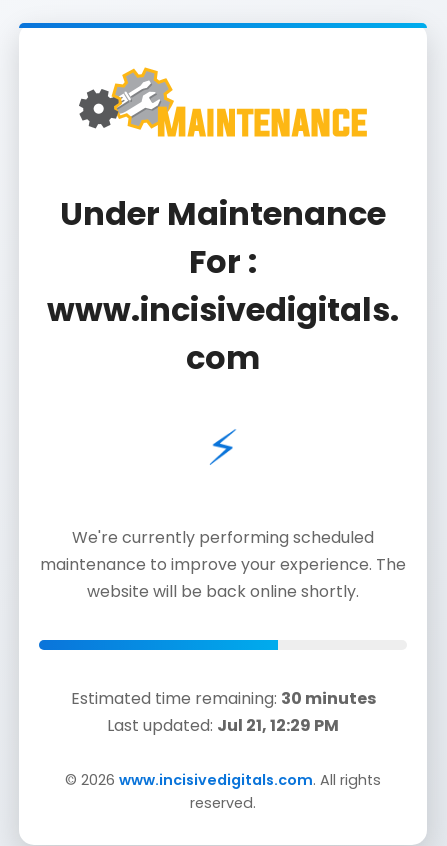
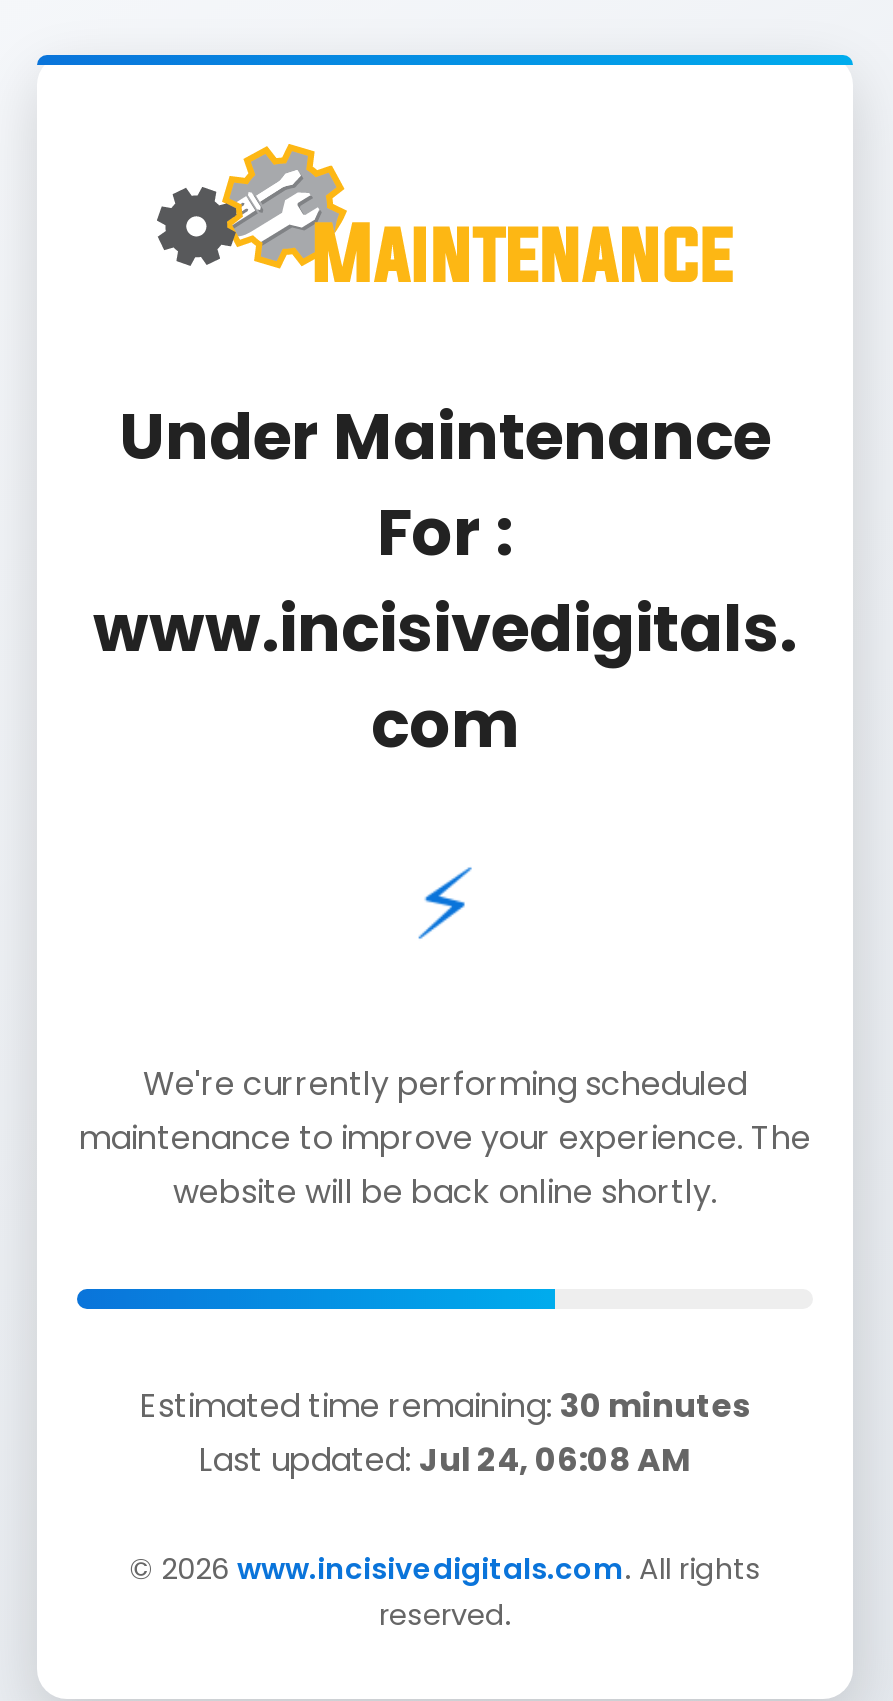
[107,714,339,737] Last updated: Jul 21, 12:29 PM -> [199,1437,691,1483] Last updated: Jul 24, 06:08 AM

